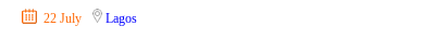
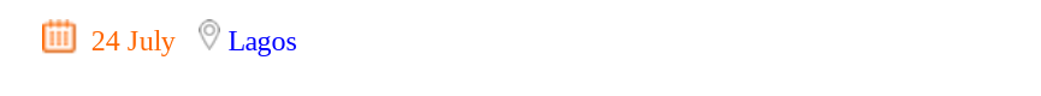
[44,11,137,26] 22 July Lagos -> [91,25,298,58] 24 July Lagos

